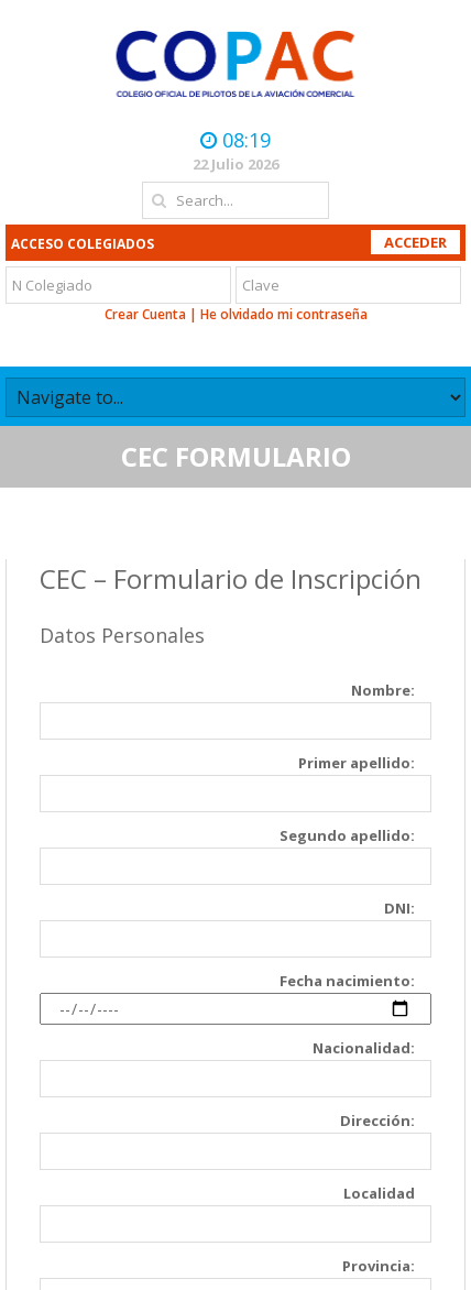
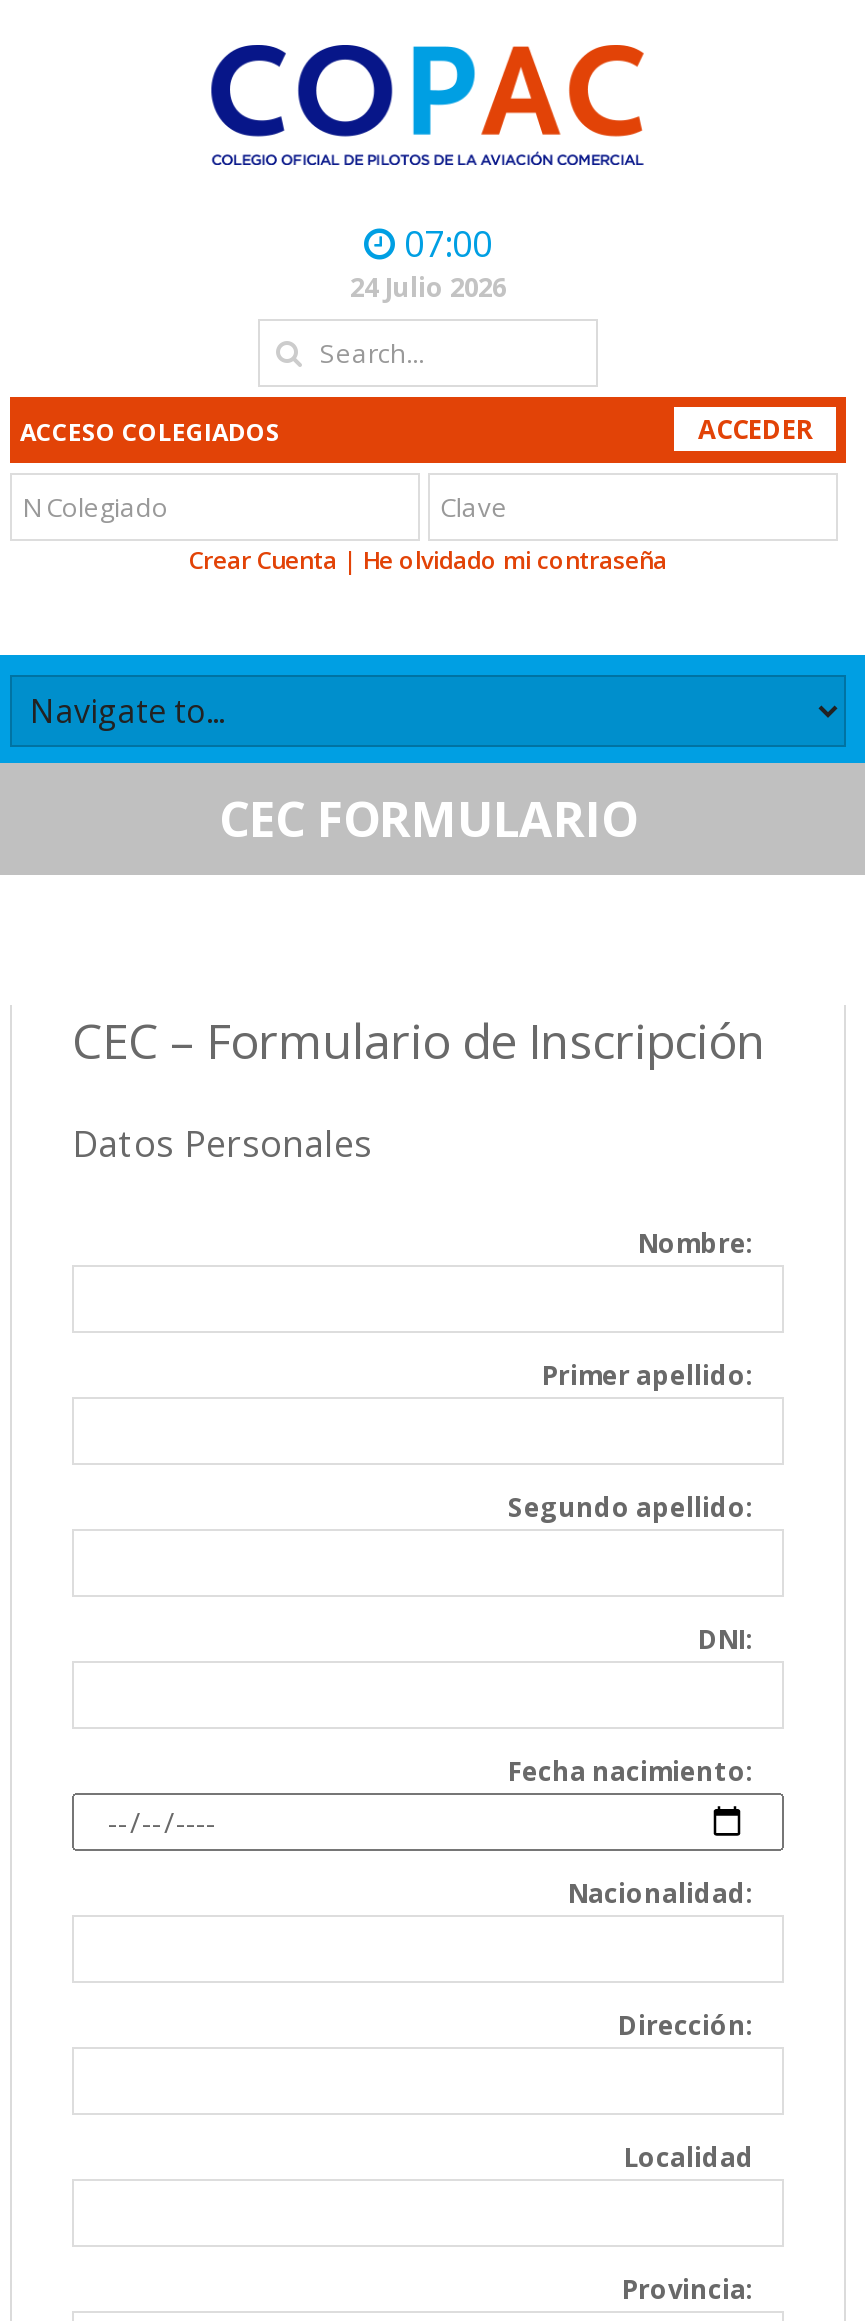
[222,127,271,153] 08:19 -> [404,219,492,267] 07:00
[193,154,278,174] 22 Julio 2026 -> [350,269,506,305] 24 Julio 2026

